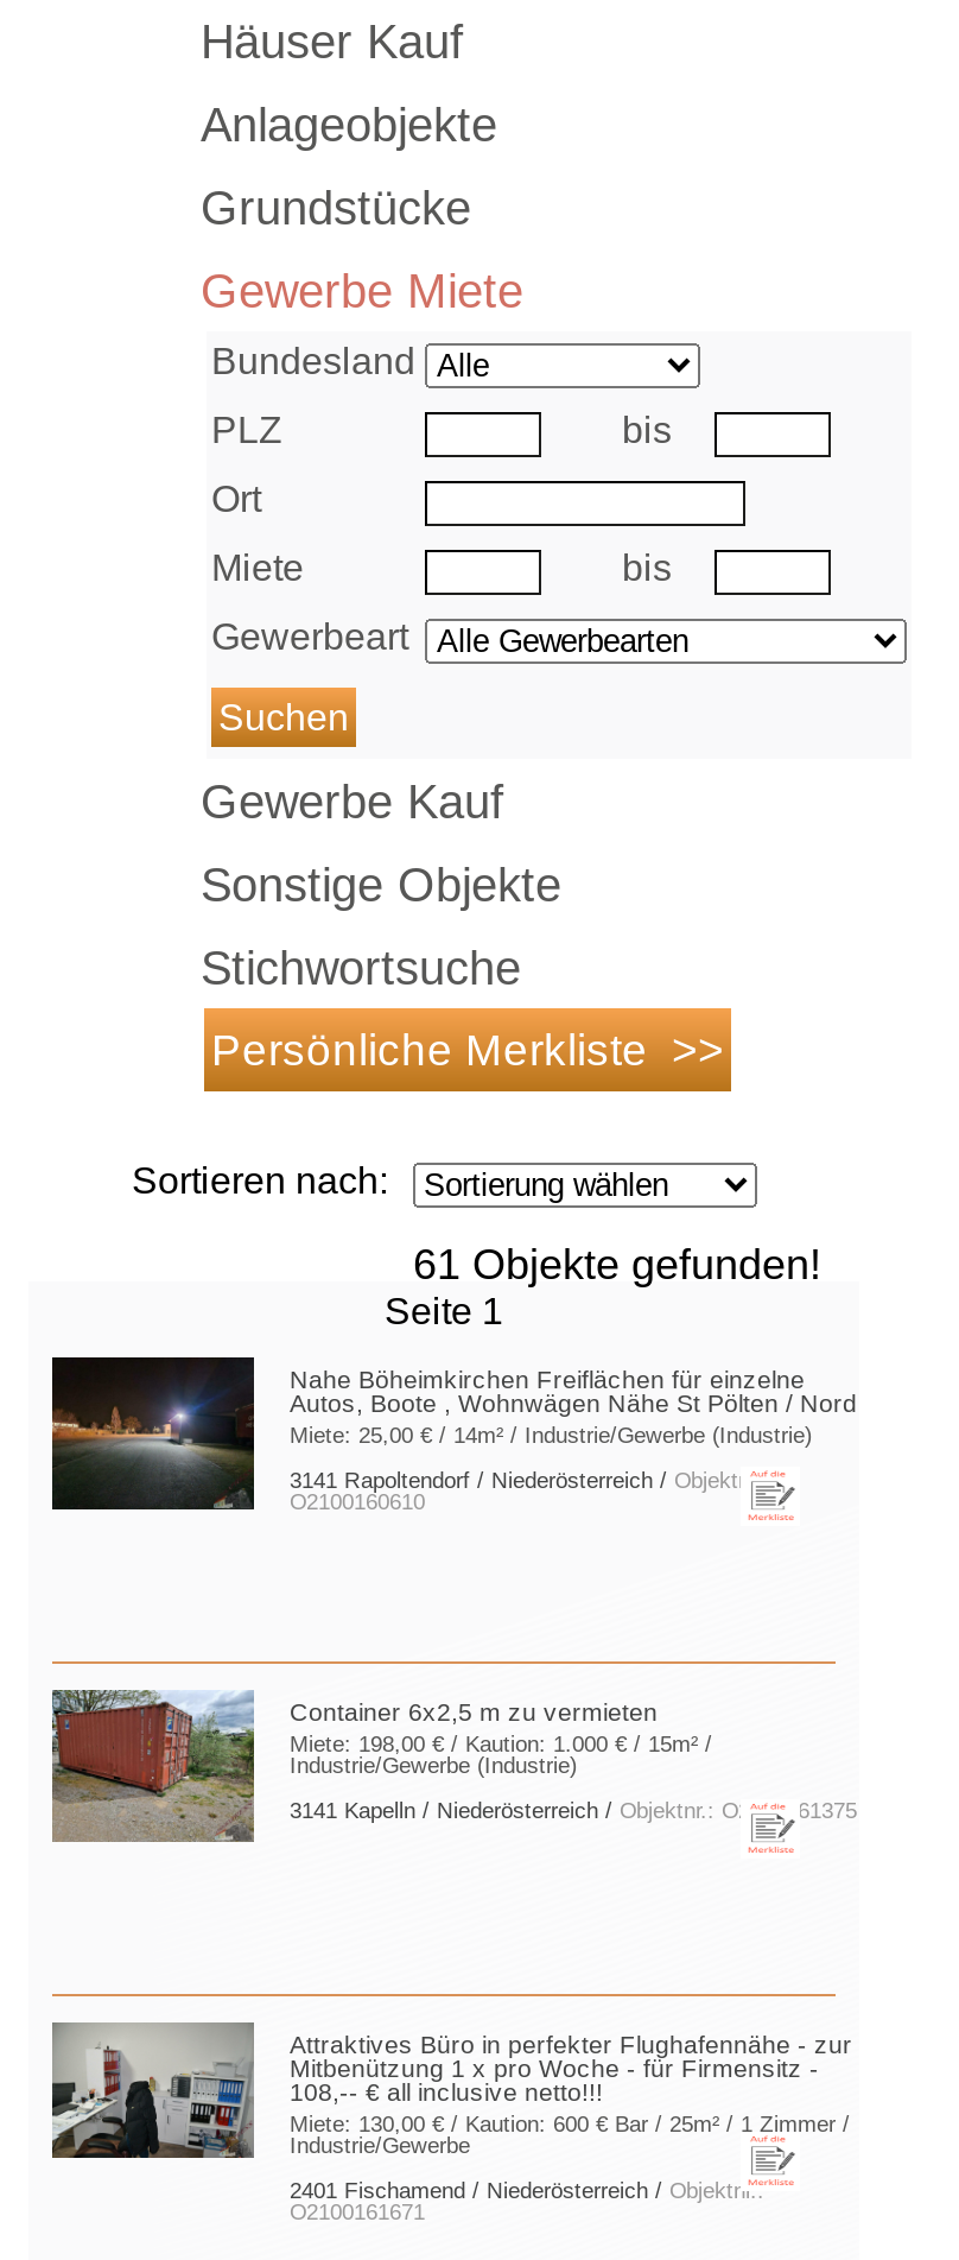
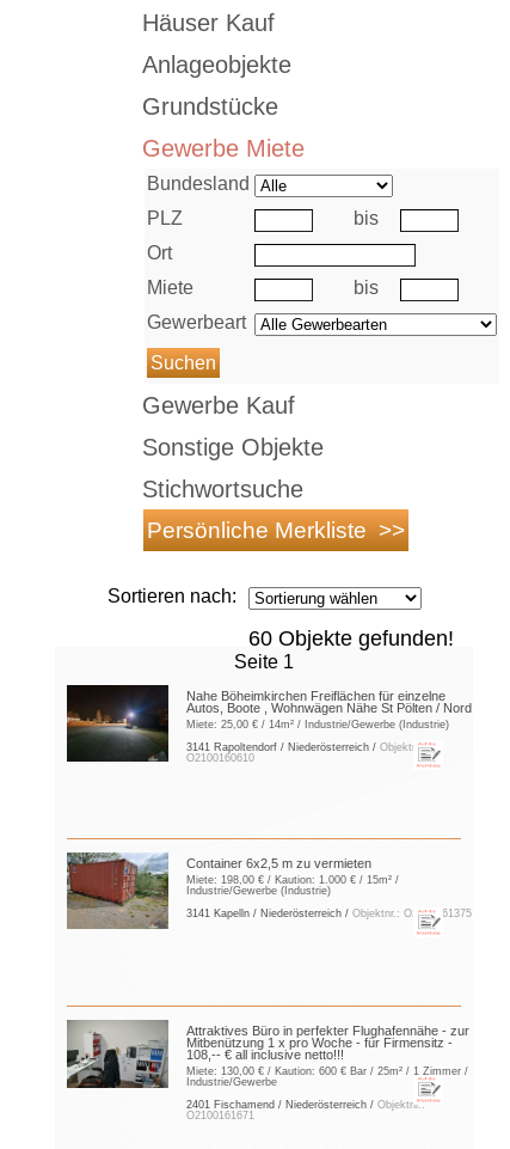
[413,1241,904,1289] 61 Objekte gefunden! -> [248,627,496,650] 60 Objekte gefunden!

